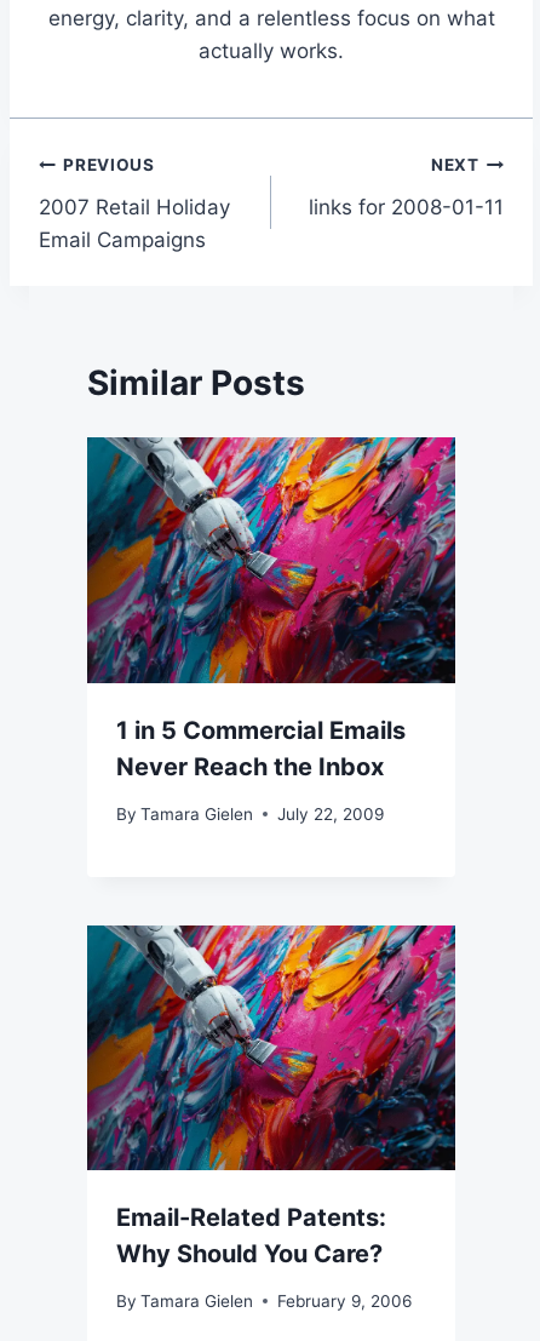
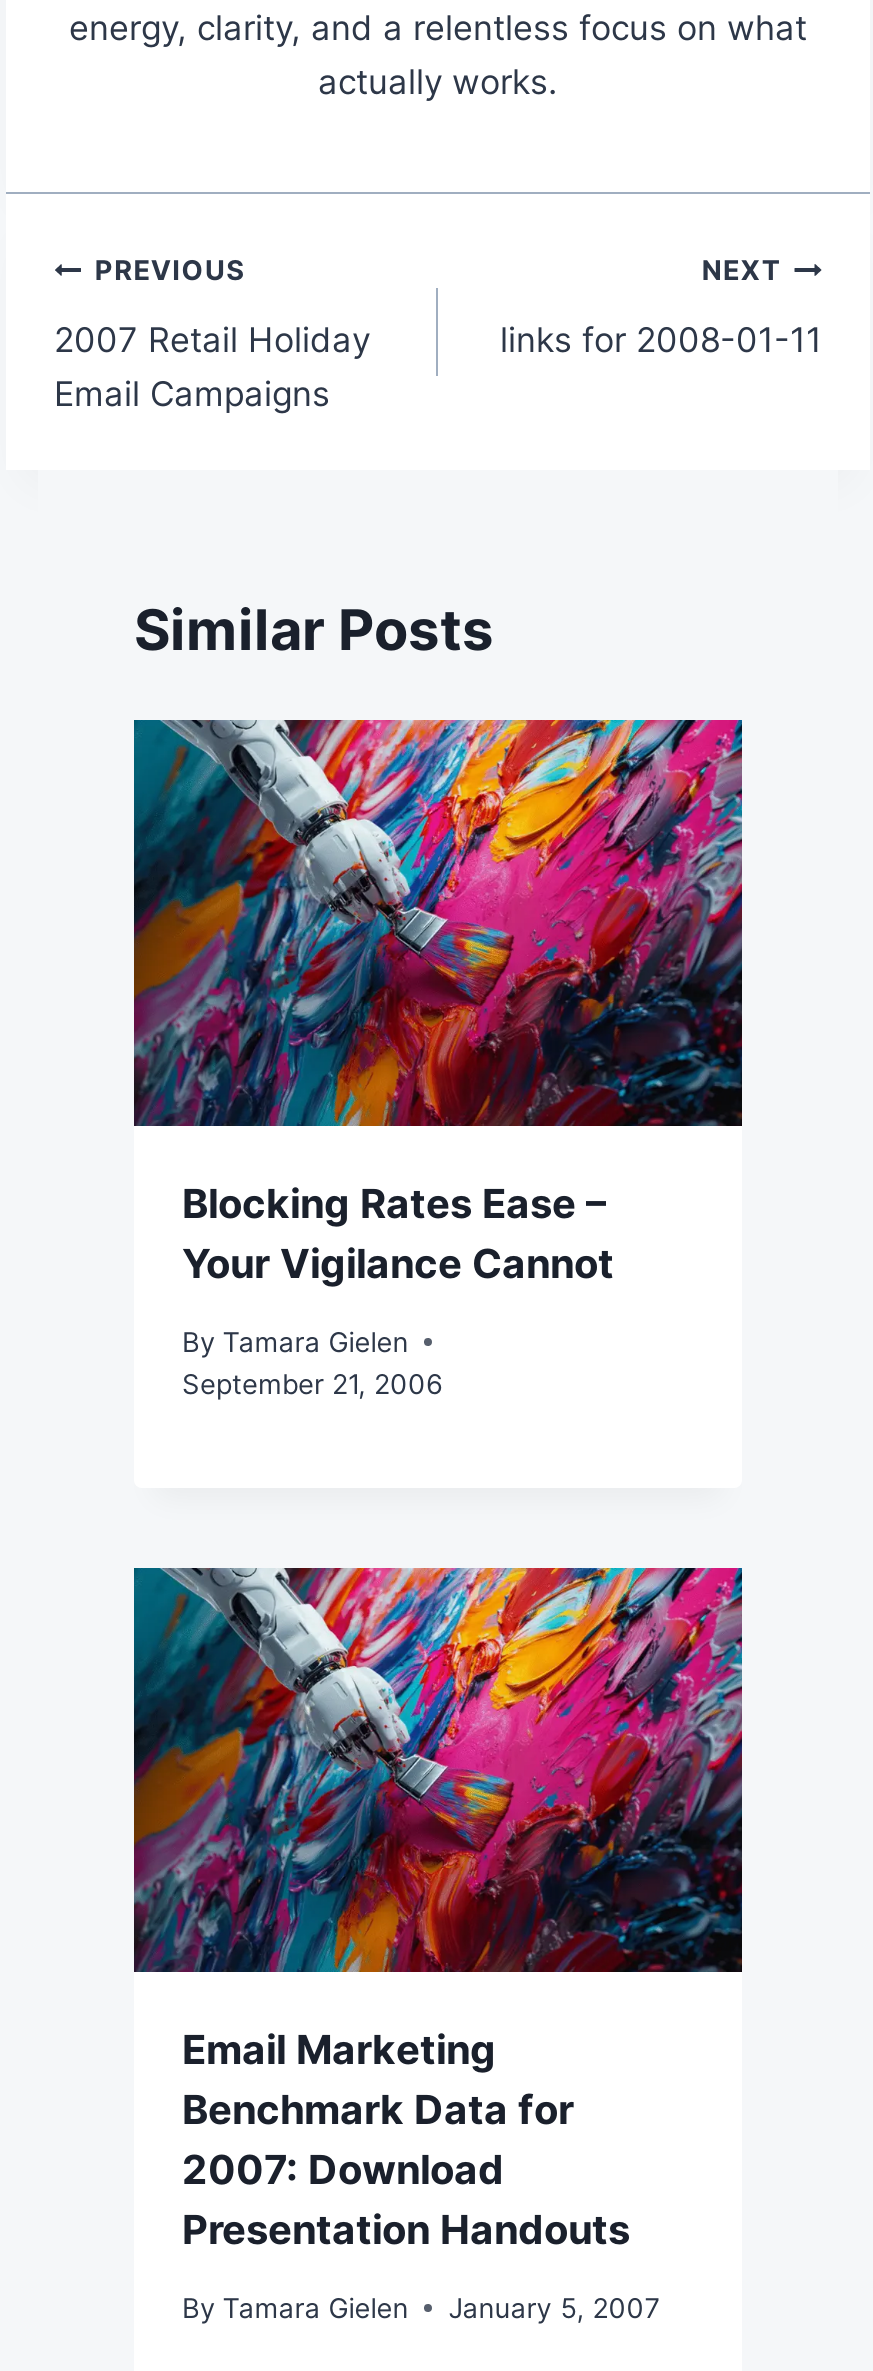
[116,716,406,781] 1 in 5 Commercial Emails | Never Reach the Inbox -> [182,1180,614,1288] Blocking Rates Ease – | Your Vigilance Cannot
[278,804,384,823] July 22, 2009 -> [182,1367,442,1399] September 21, 2006
moved [87,924,456,1171] -> [134,1566,744,1974]: [image]
[116,1203,386,1269] Email-Related Patents: | Why Should You Care? -> [182,2026,630,2254] Email Marketing | Benchmark Data for | 2007: Download | Presentation Handouts
[116,1291,412,1310] By Tamara Gielen February 9, 2006 -> [182,2292,660,2324] By Tamara Gielen January 5, 2007

